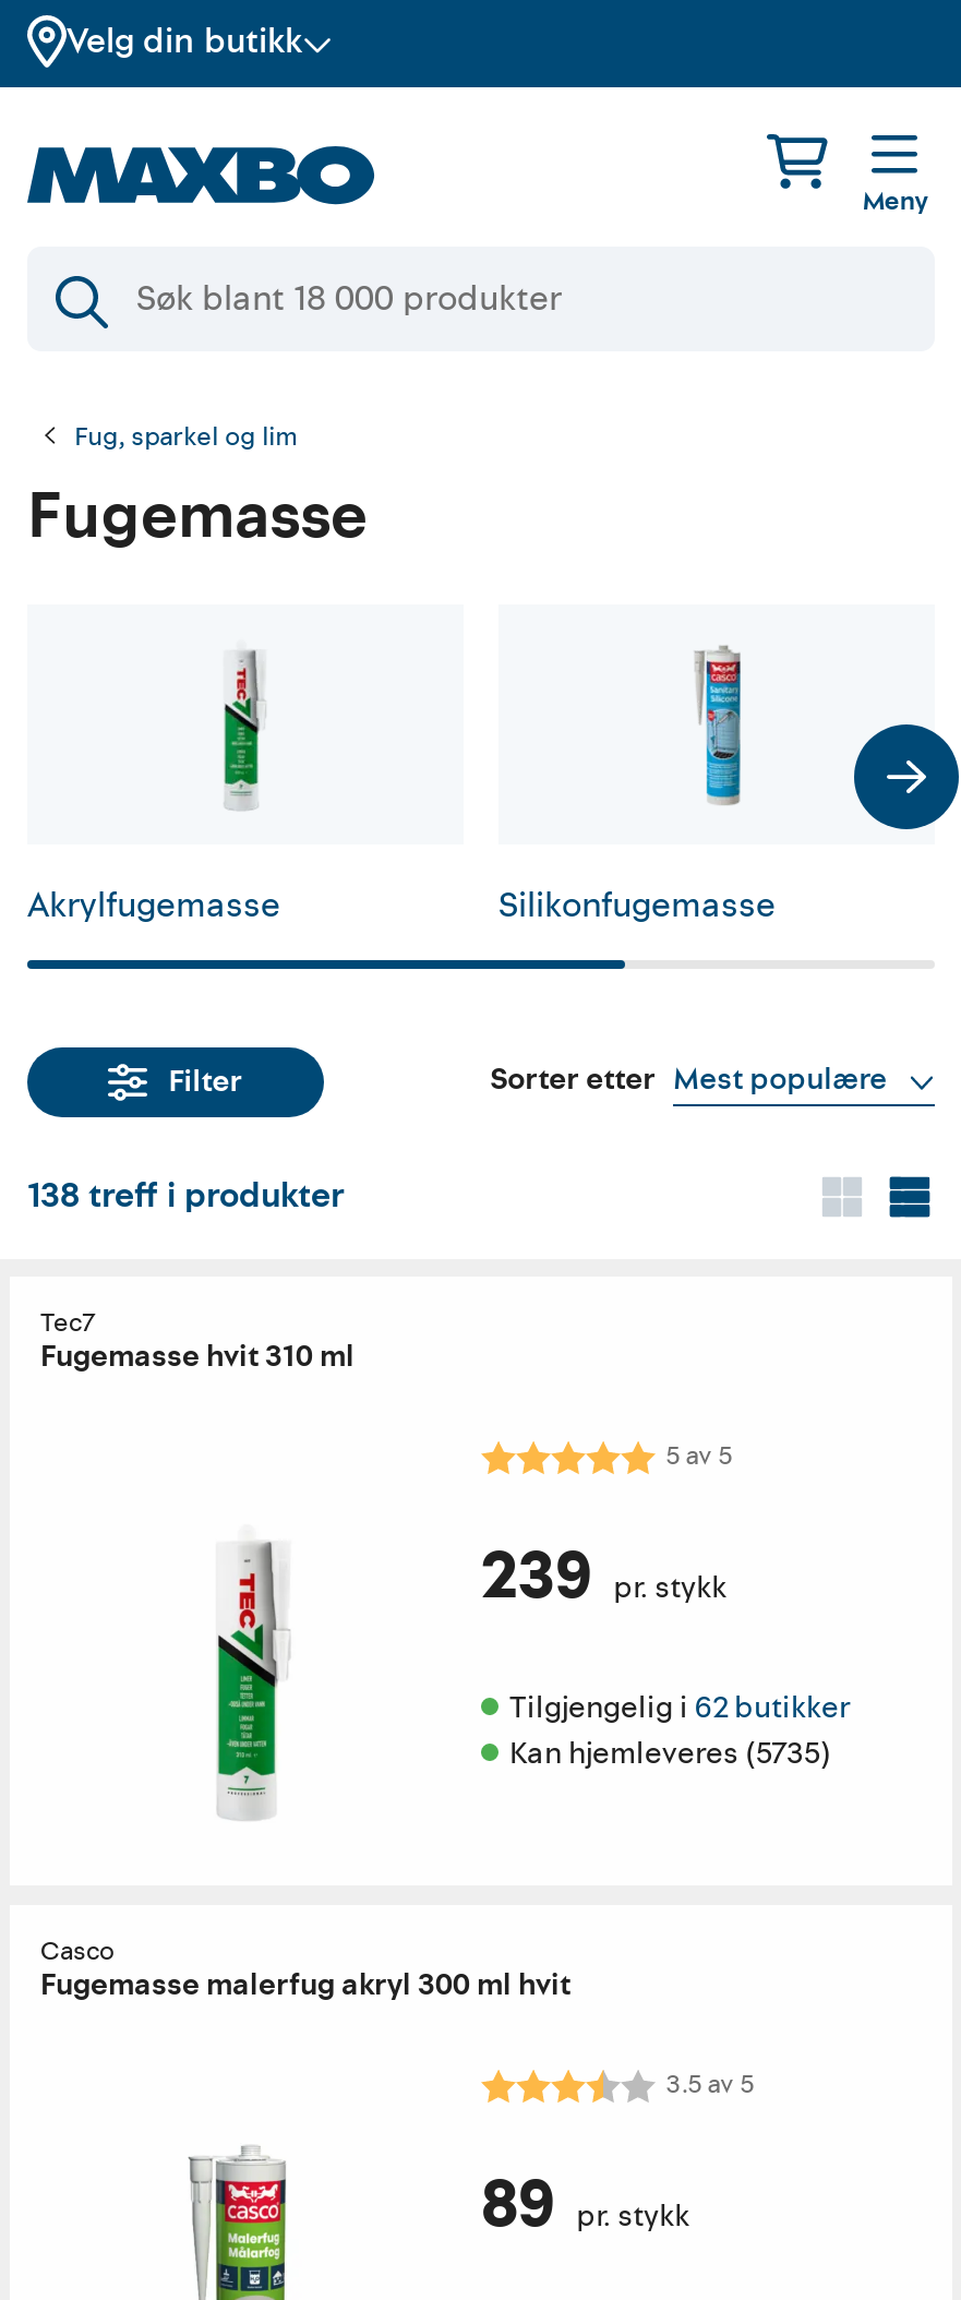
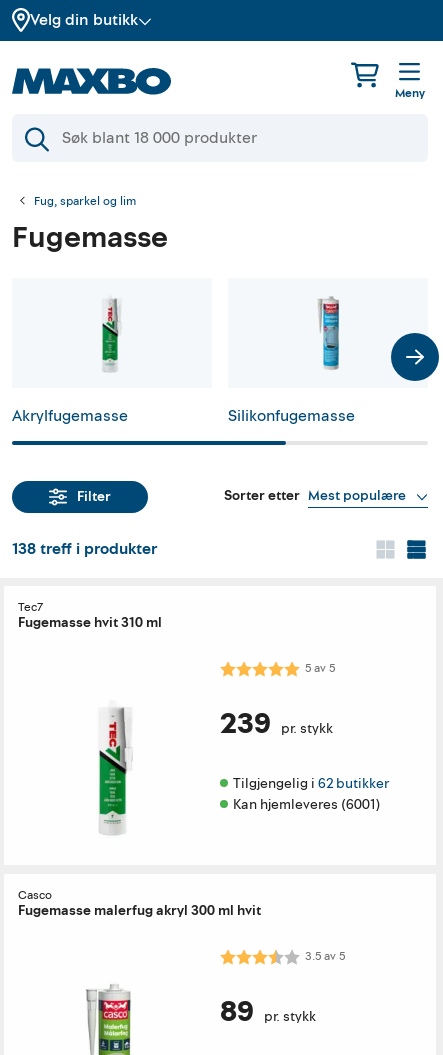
[509,1733,830,1774] Kan hjemleveres (5735) -> [233,795,380,814] Kan hjemleveres (6001)

